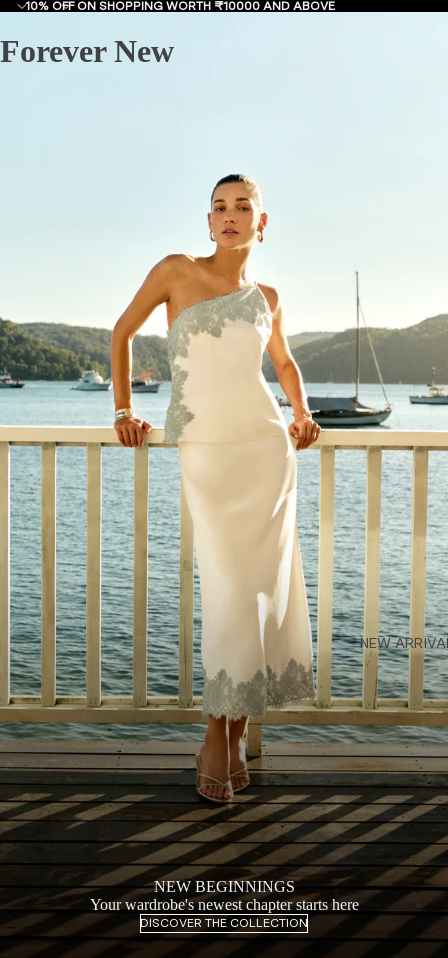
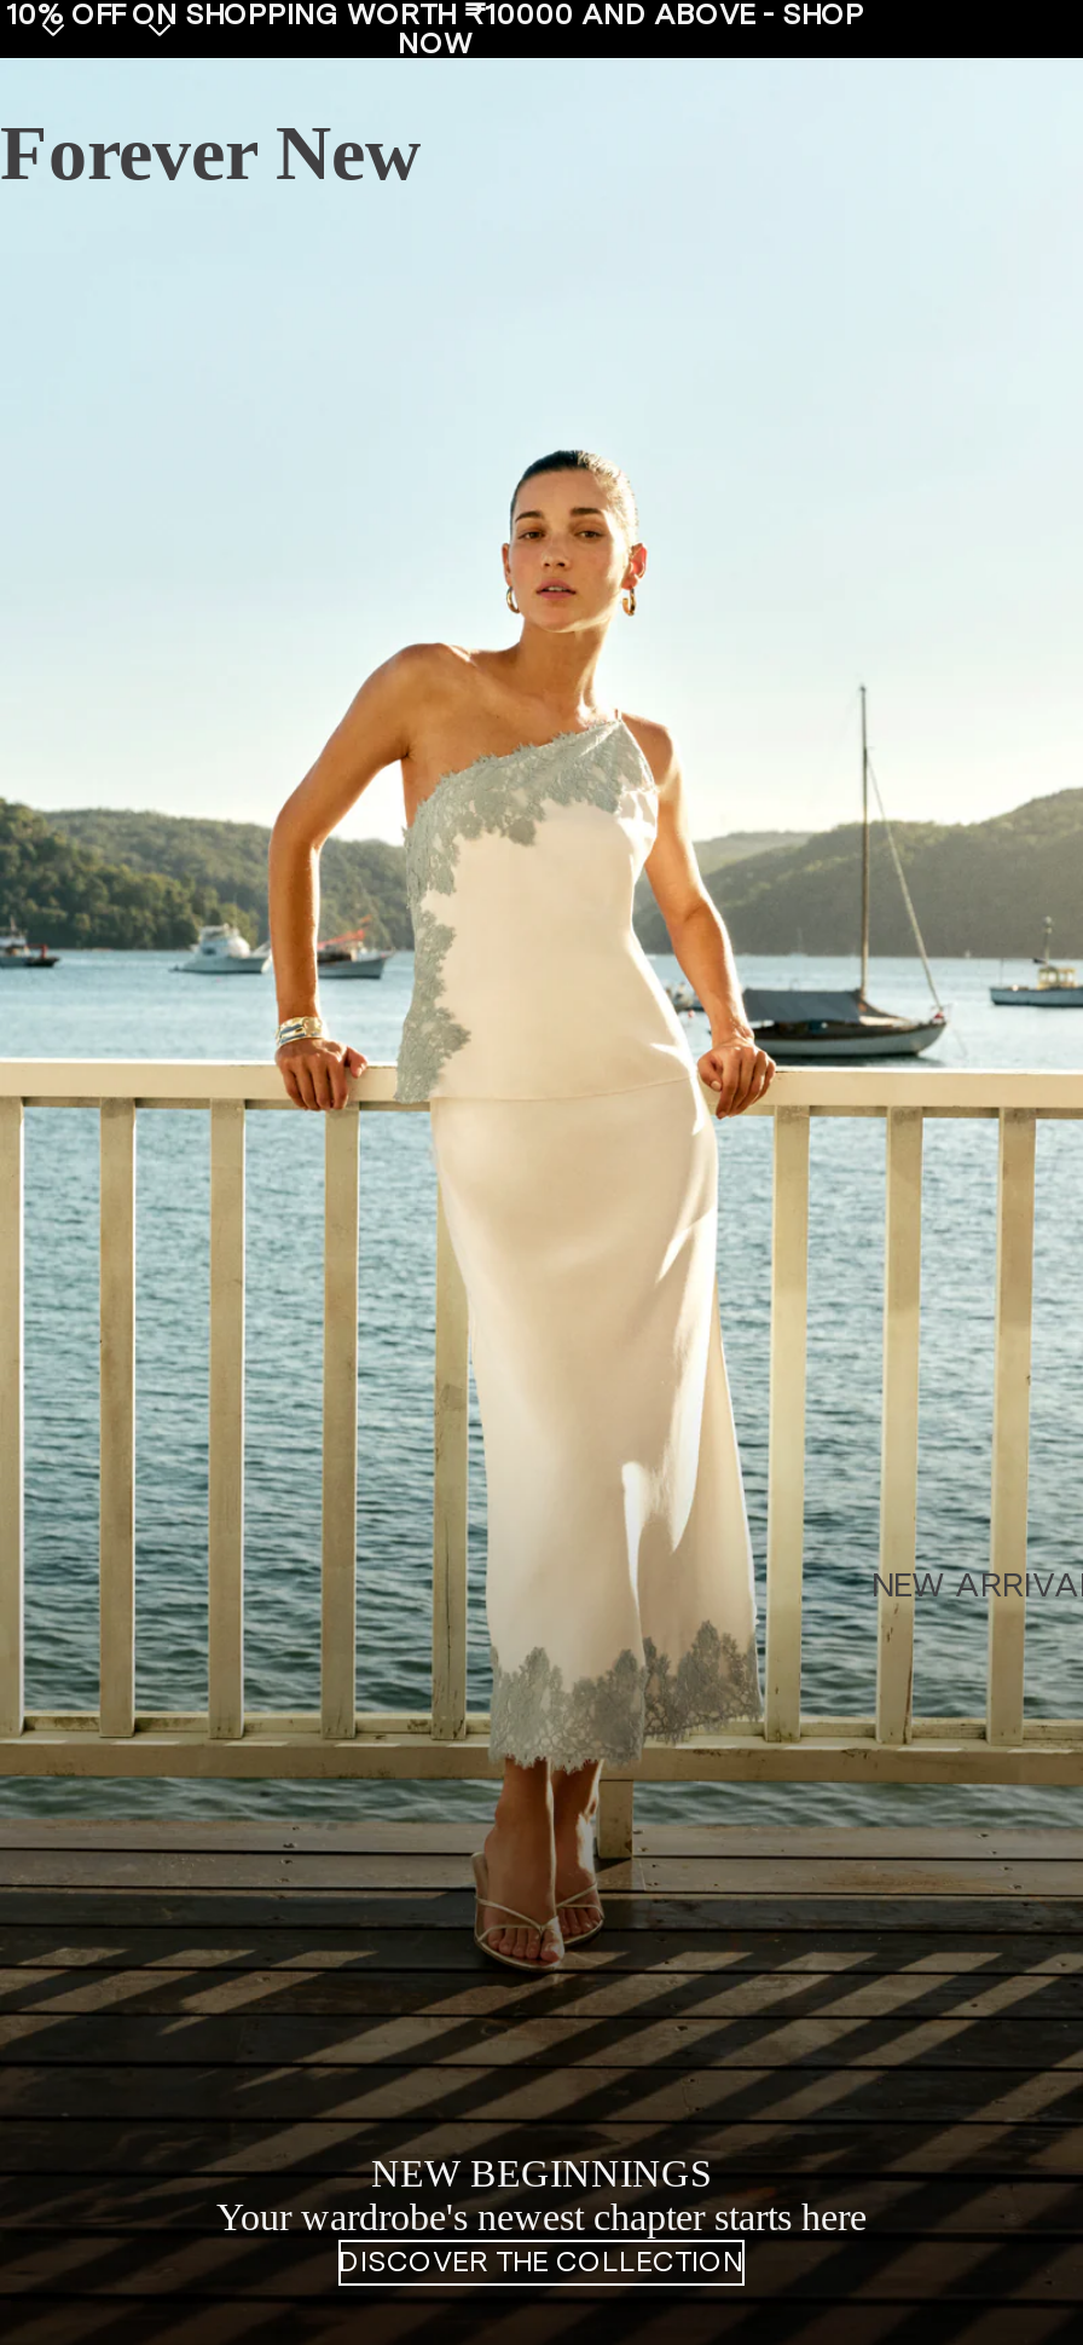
[25,0,335,13] 10% OFF ON SHOPPING WORTH ₹10000 AND ABOVE -> [6,0,864,60] 10% OFF ON SHOPPING WORTH ₹10000 AND ABOVE - SHOP | NOW

